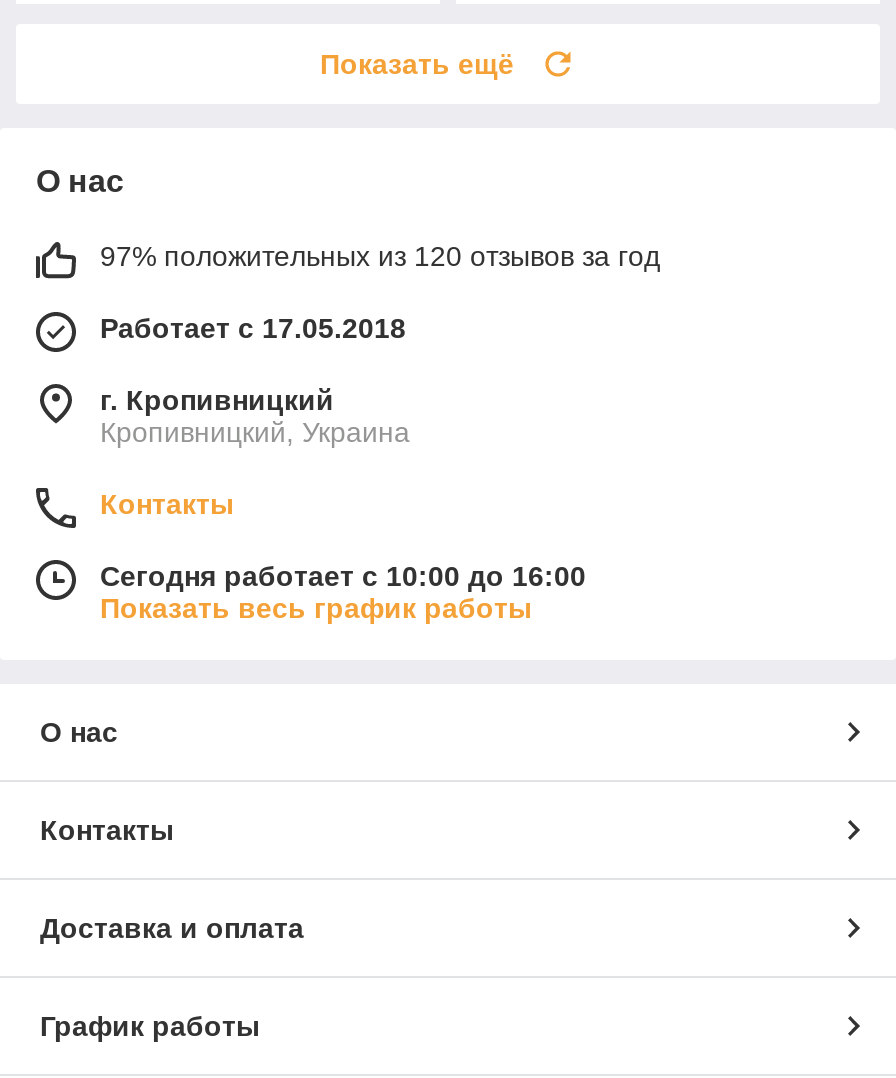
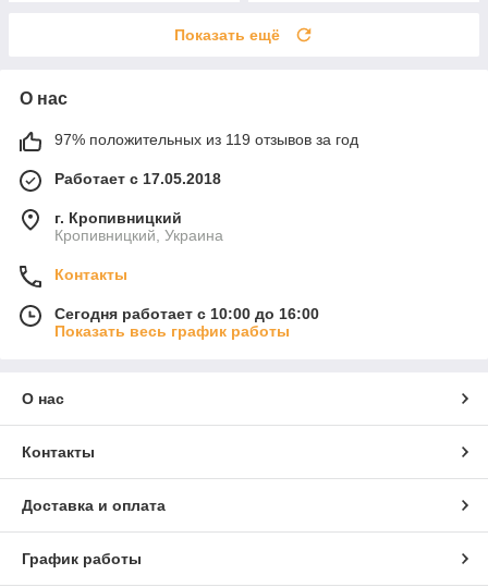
[100,240,660,272] 97% положительных из 120 отзывов за год -> [54,130,358,148] 97% положительных из 119 отзывов за год

